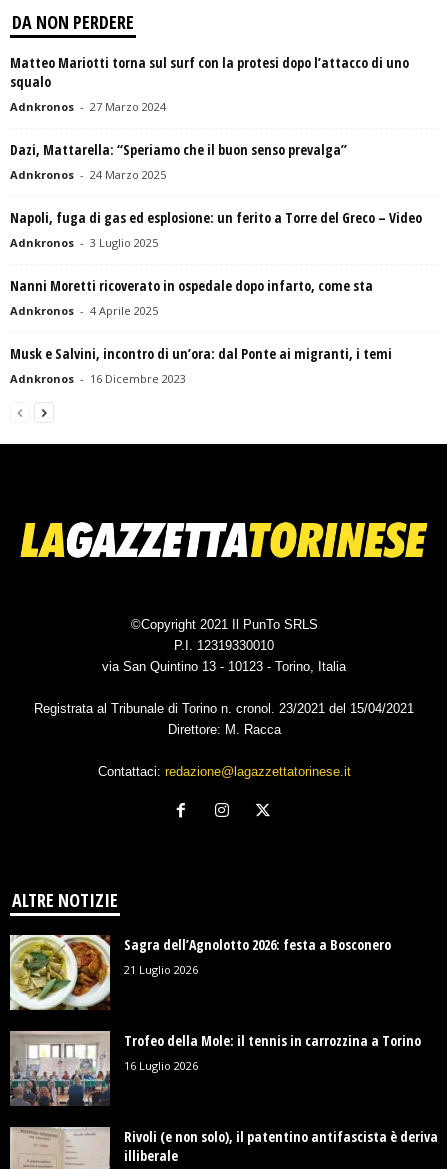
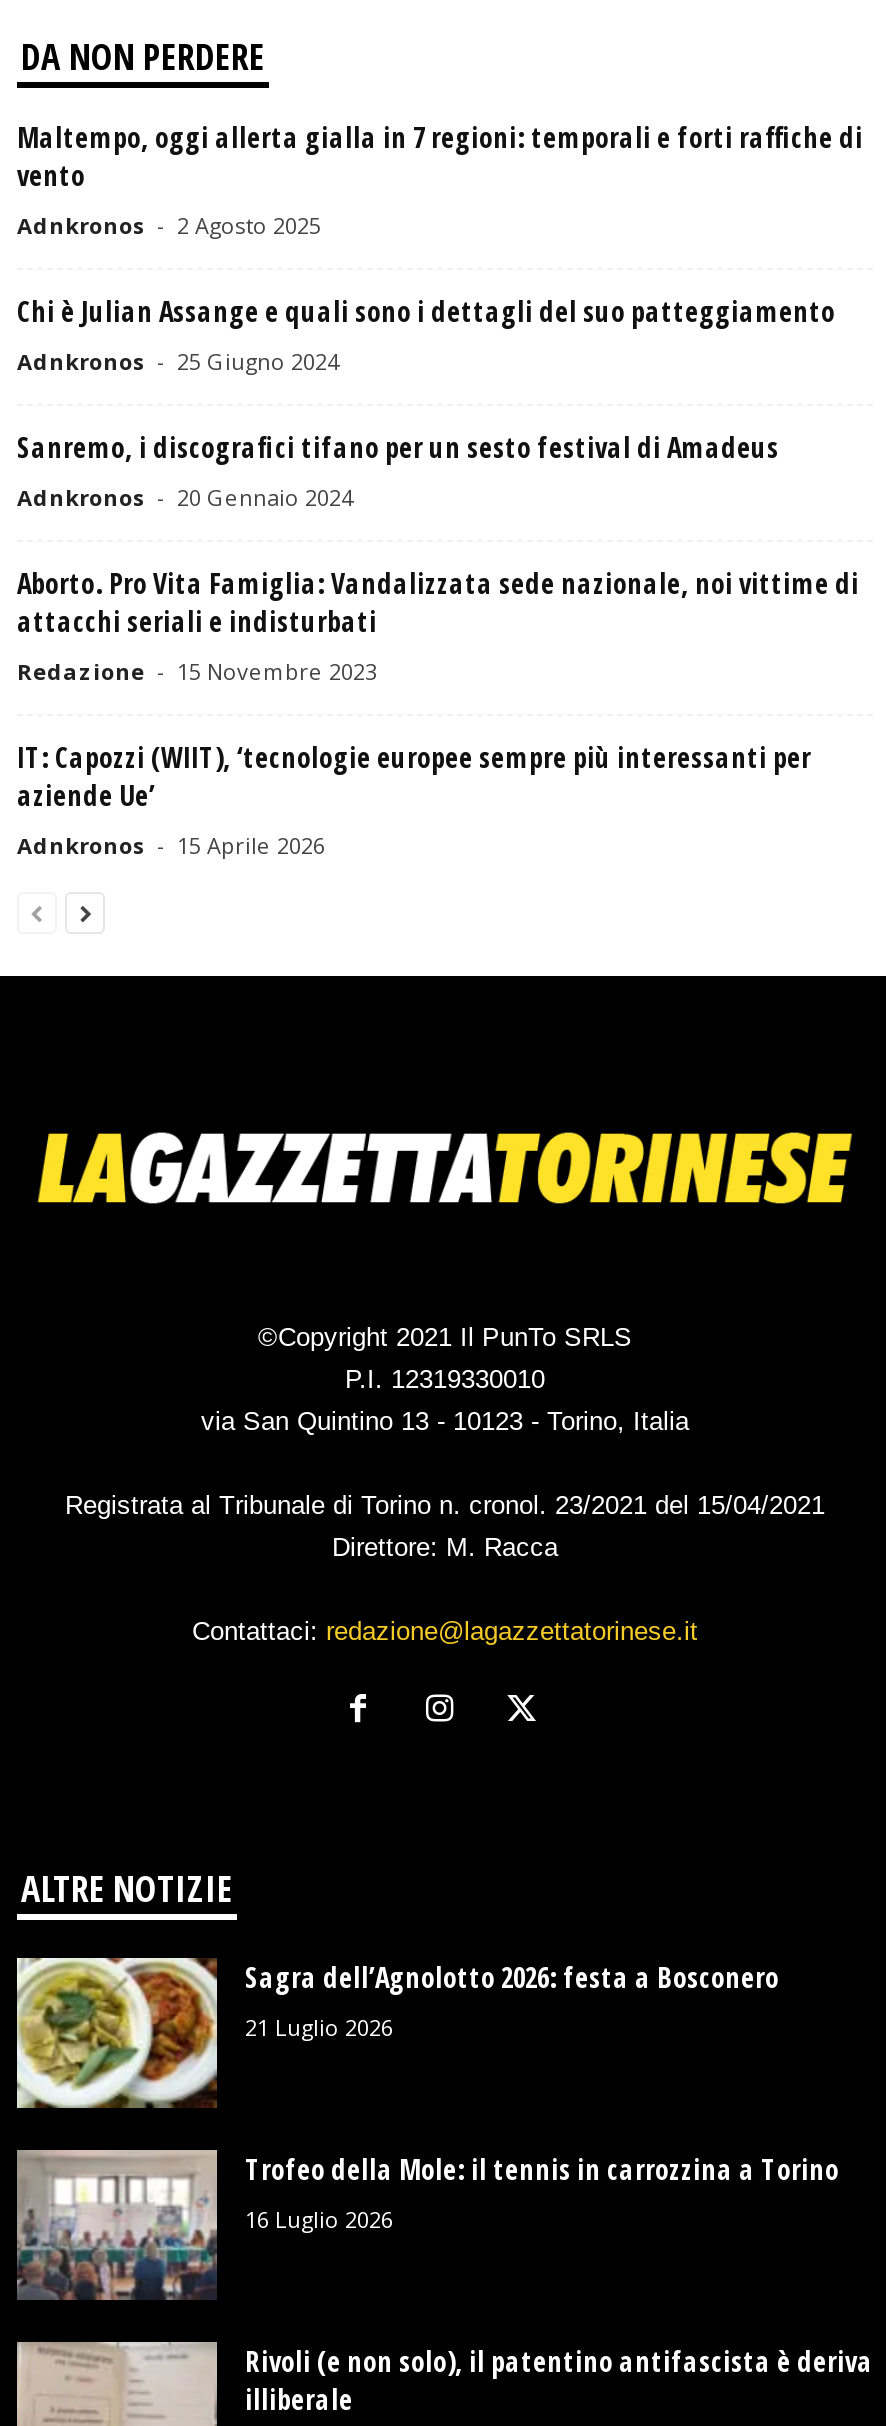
[10,53,409,114] Matteo Mariotti torna sul surf con la protesi dopo l’attacco di uno | squalo | Adnkronos - 27 Marzo 2024 -> [17,117,863,239] Maltempo, oggi allerta gialla in 7 regioni: temporali e forti raffiche di | vento | Adnkronos - 2 Agosto 2025
[10,140,347,182] Dazi, Mattarella: “Speriamo che il buon senso prevalga” | Adnkronos - 24 Marzo 2025 -> [17,291,835,375] Chi è Julian Assange e quali sono i dettagli del suo patteggiamento | Adnkronos - 25 Giugno 2024
[10,208,422,250] Napoli, fuga di gas ed esplosione: un ferito a Torre del Greco – Video | Adnkronos - 3 Luglio 2025 -> [17,427,779,511] Sanremo, i discografici tifano per un sesto festival di Amadeus | Adnkronos - 20 Gennaio 2024
[10,276,373,318] Nanni Moretti ricoverato in ospedale dopo infarto, come sta | Adnkronos - 4 Aprile 2025 -> [17,563,859,685] Aborto. Pro Vita Famiglia: Vandalizzata sede nazionale, noi vittime di | attacchi seriali e indisturbati | Redazione - 15 Novembre 2023
[10,344,392,386] Musk e Salvini, incontro di un’ora: dal Ponte ai migranti, i temi | Adnkronos - 16 Dicembre 2023 -> [17,737,811,859] IT: Capozzi (WIIT), ‘tecnologie europee sempre più interessanti per | aziende Ue’ | Adnkronos - 15 Aprile 2026

